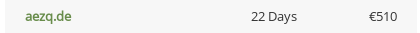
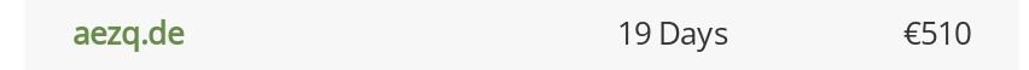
[250,7,296,25] 22 Days -> [617,11,728,54] 19 Days

